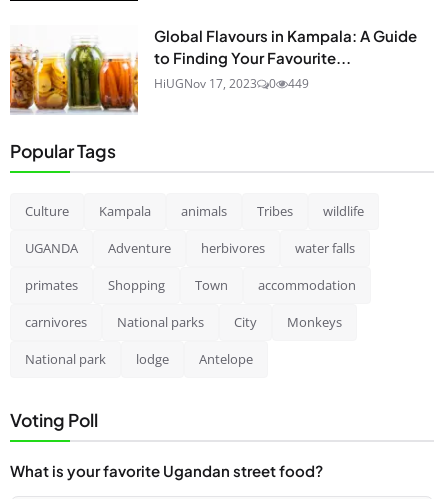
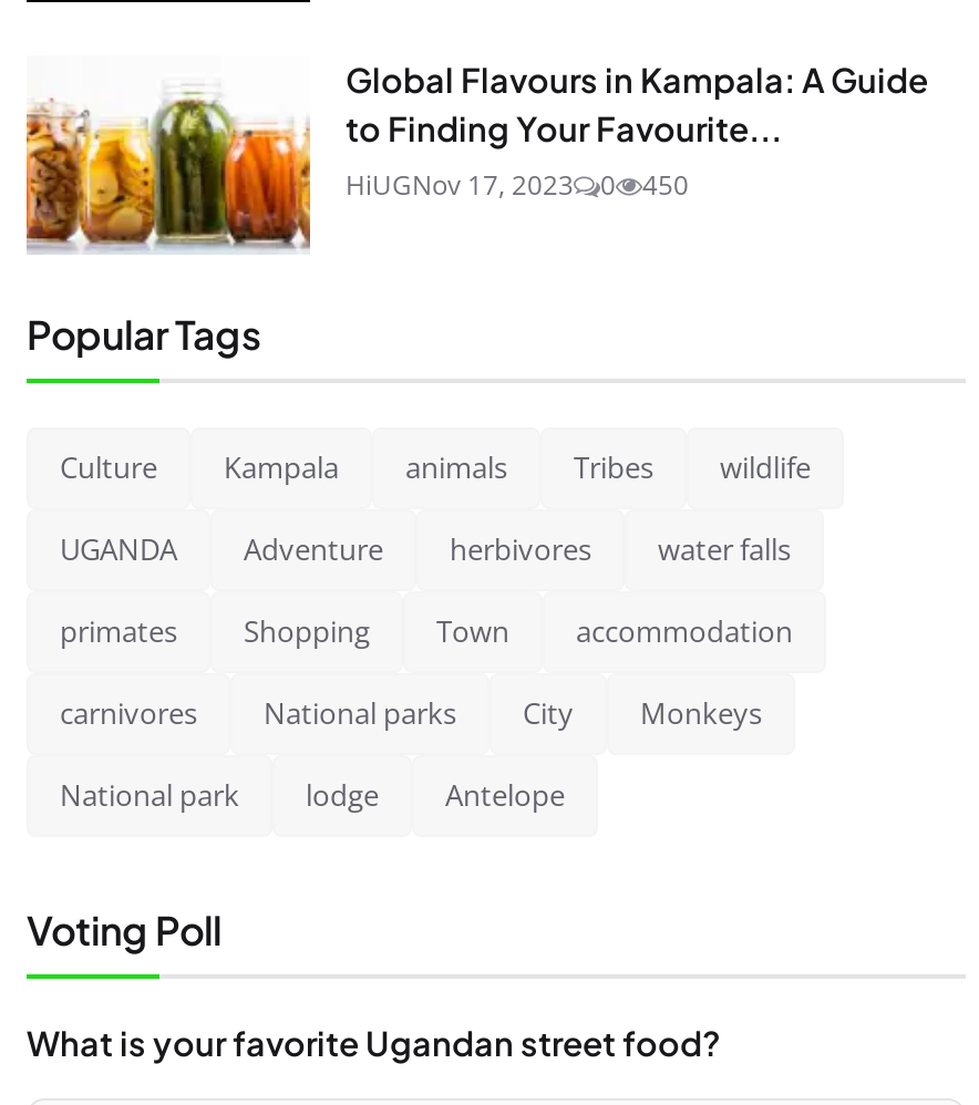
[154,75,309,92] HiUGNov 17, 2023 0 449 -> [346,166,689,203] HiUGNov 17, 2023 0 450

